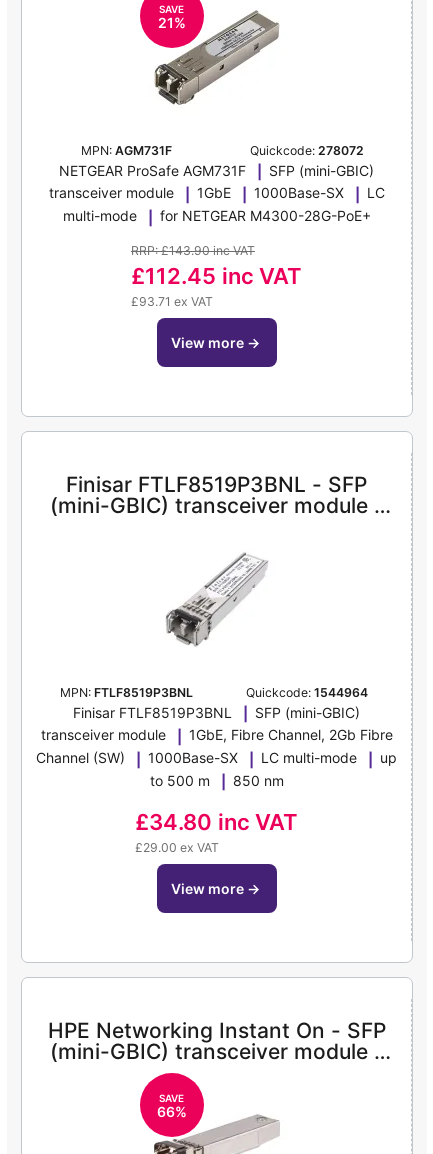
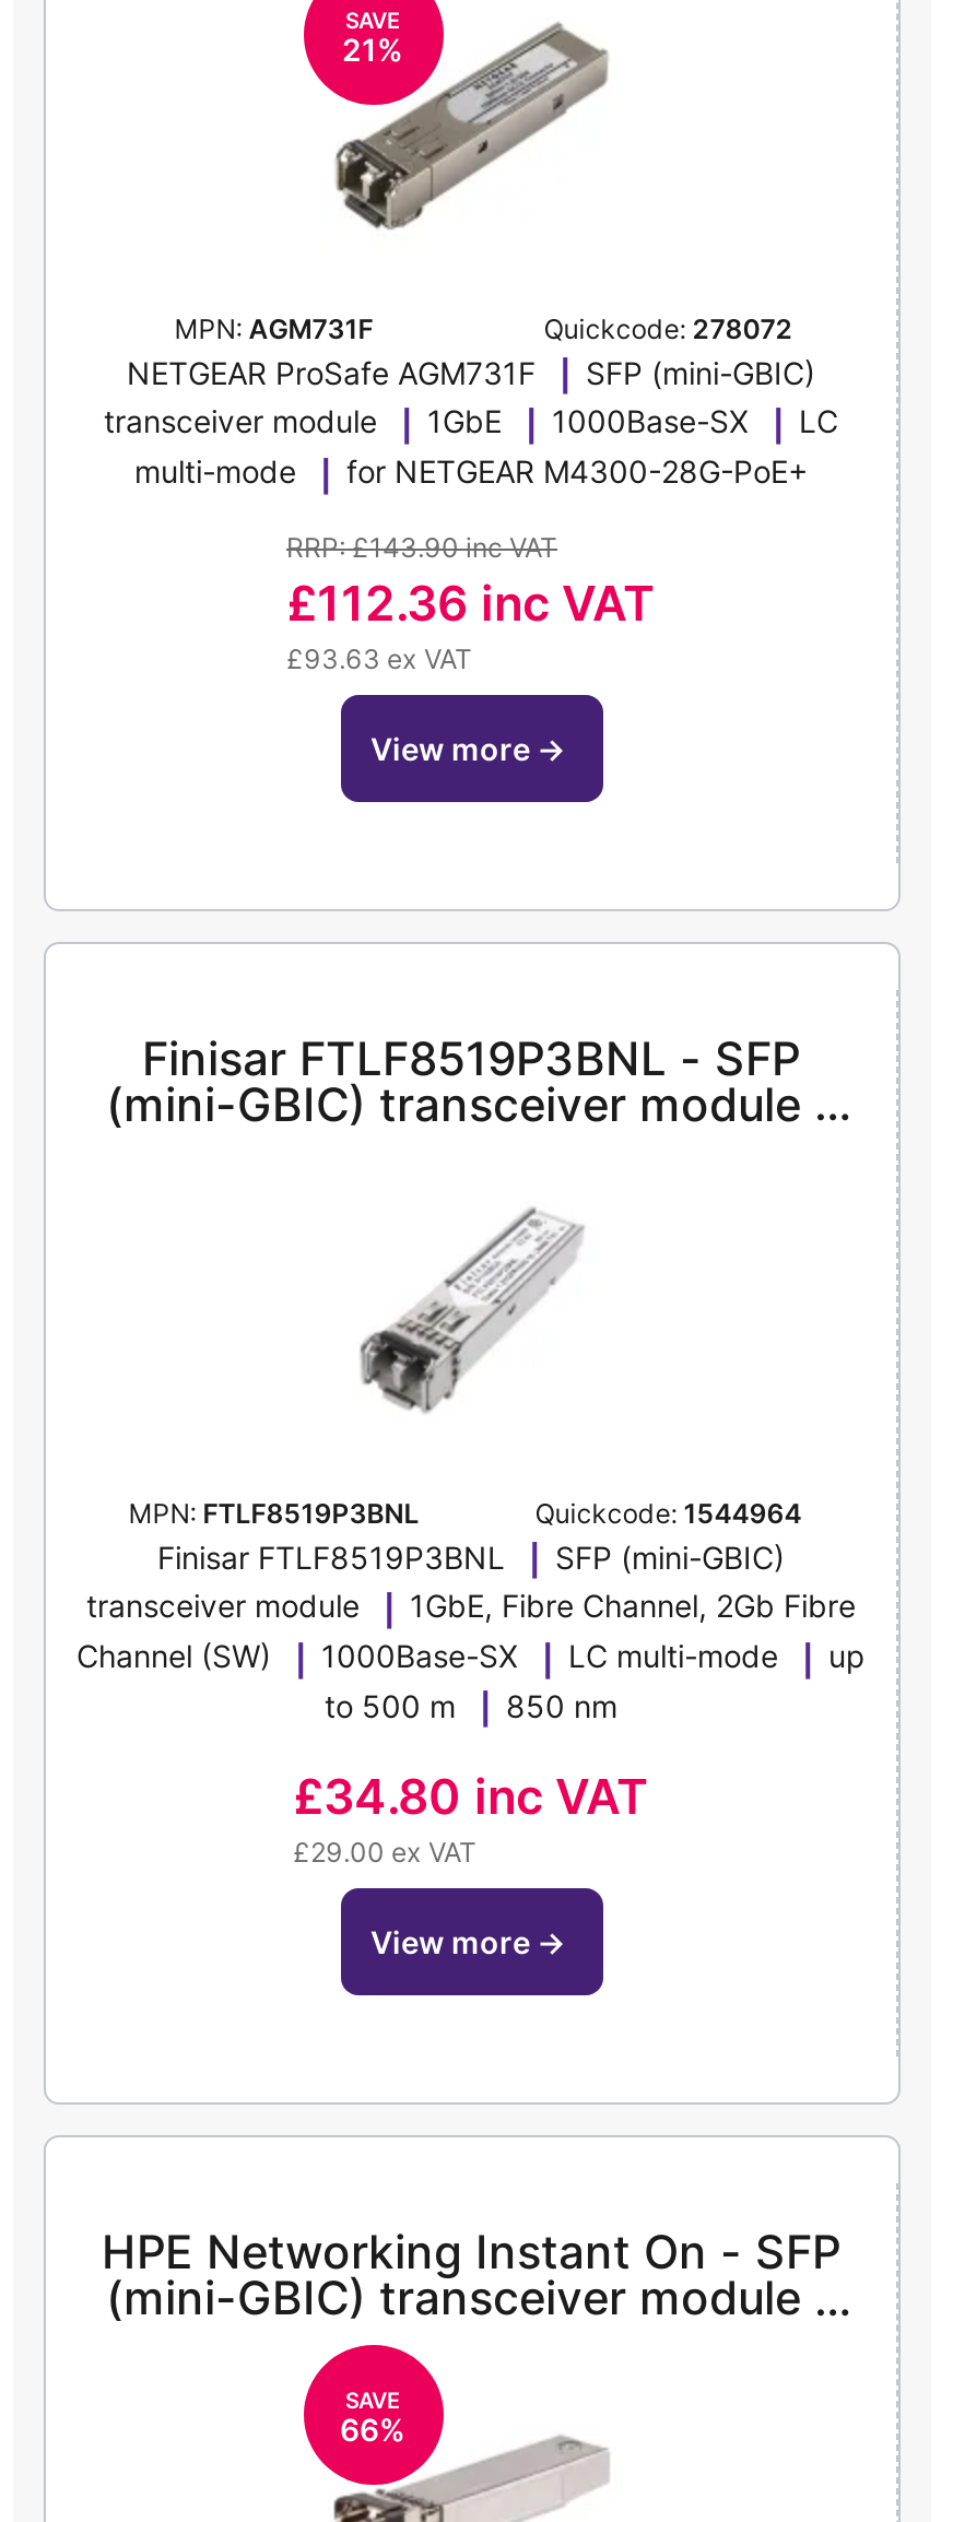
[131,263,302,289] £112.45 inc VAT -> [286,574,656,631] £112.36 inc VAT
[131,294,213,309] £93.71 ex VAT -> [286,642,472,674] £93.63 ex VAT

